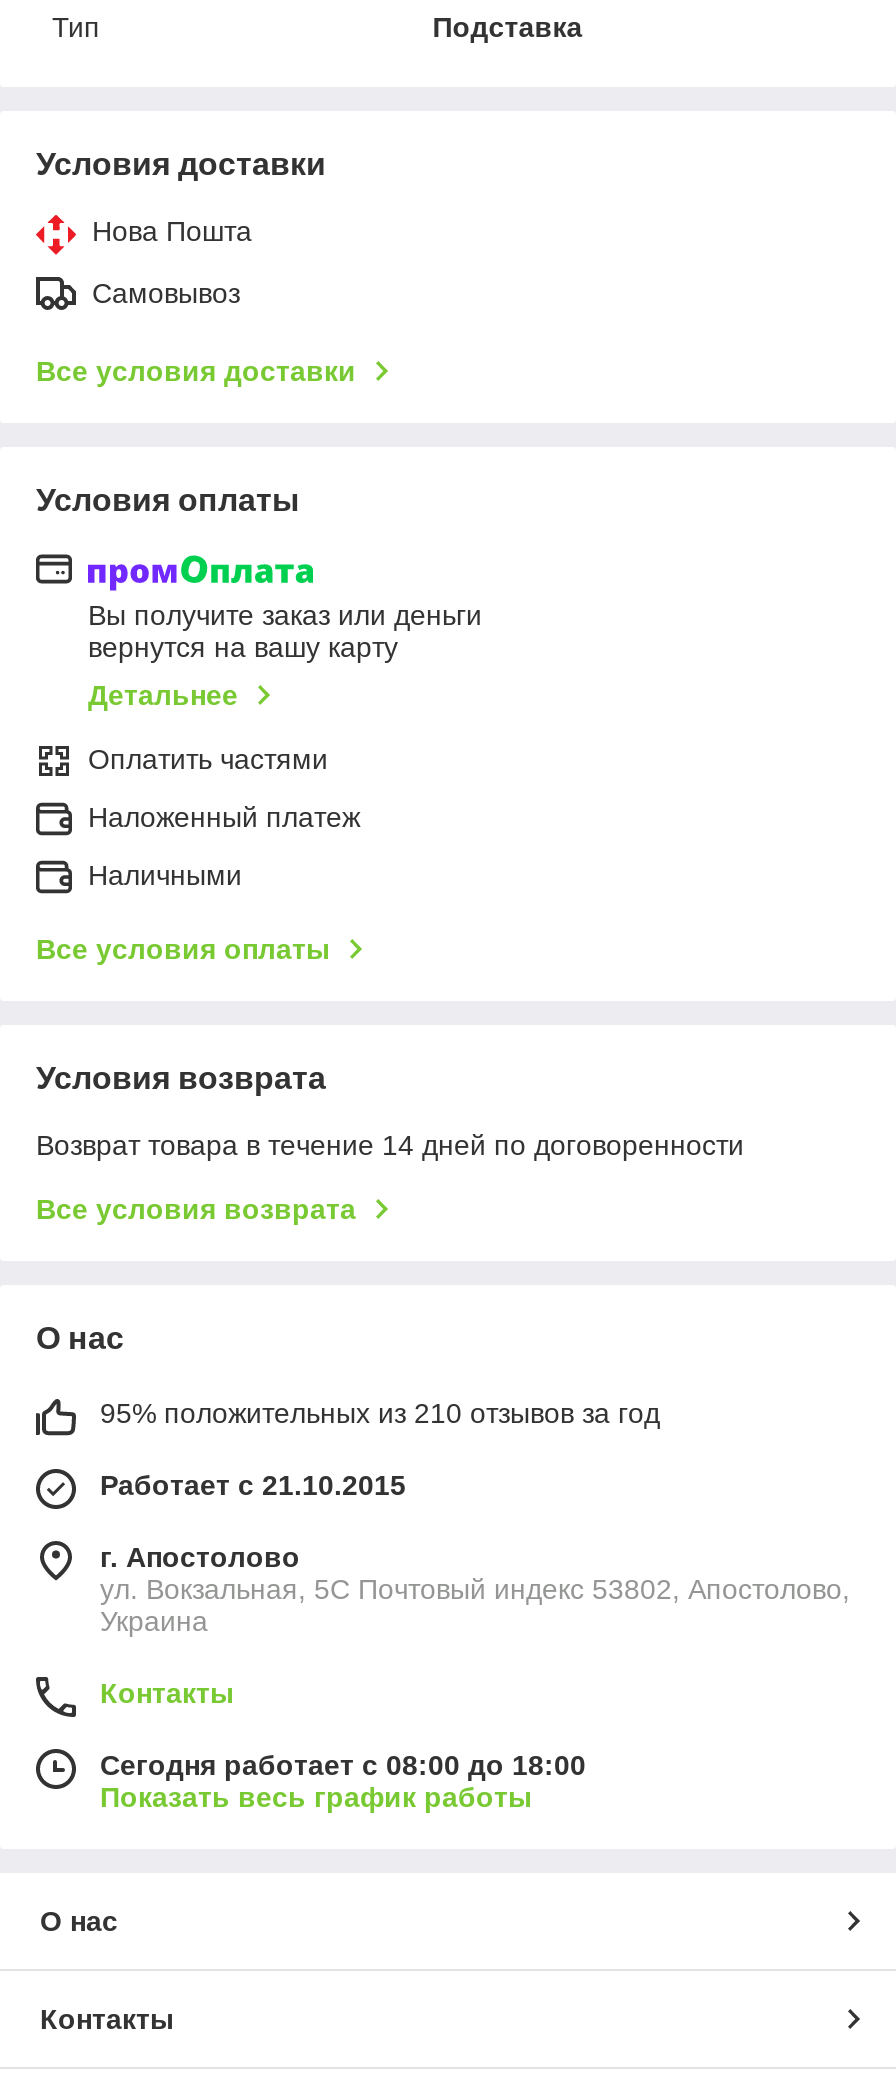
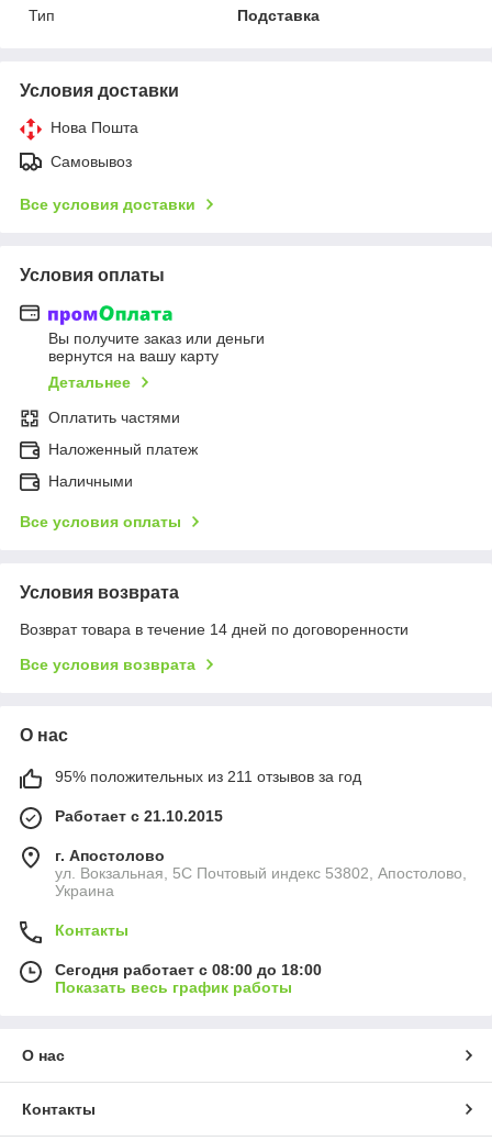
[100,1397,660,1429] 95% положительных из 210 отзывов за год -> [55,768,361,785] 95% положительных из 211 отзывов за год

